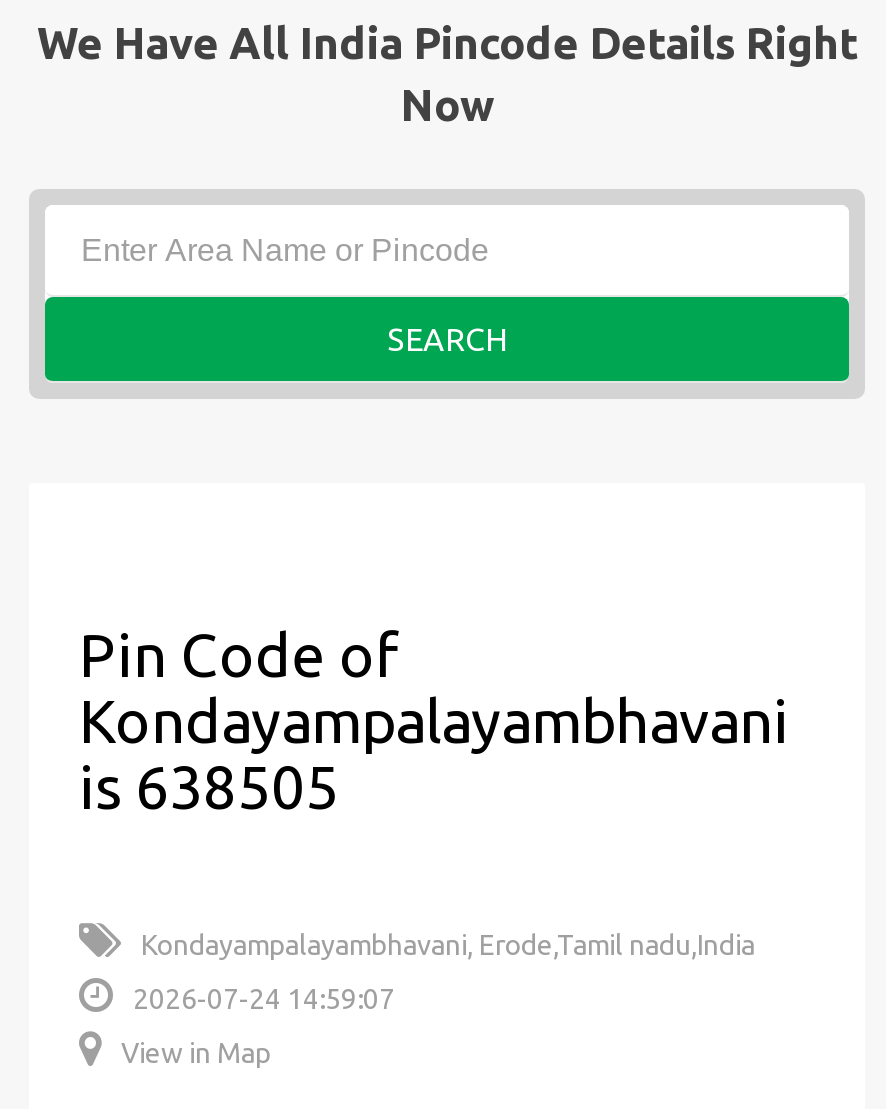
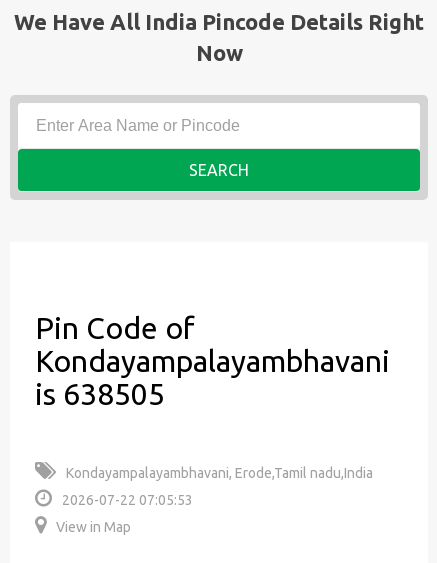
[133,983,395,1015] 2026-07-24 14:59:07 -> [62,492,193,508] 2026-07-22 07:05:53

